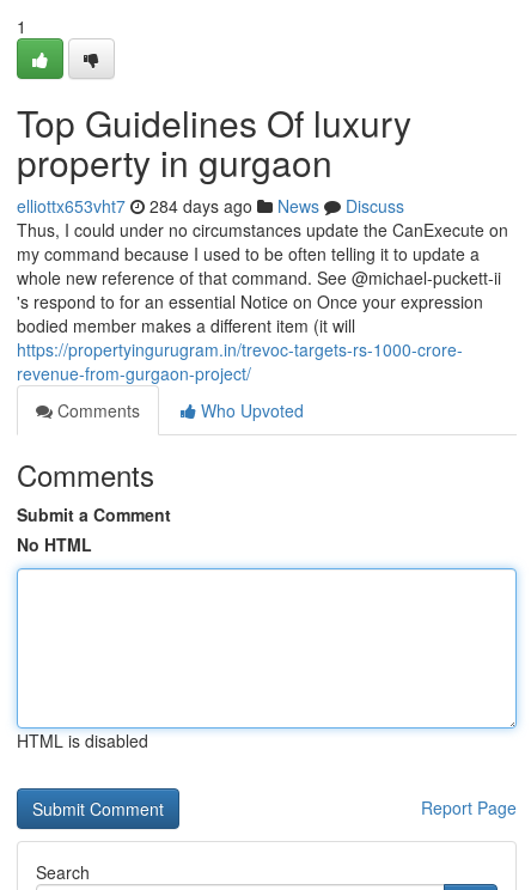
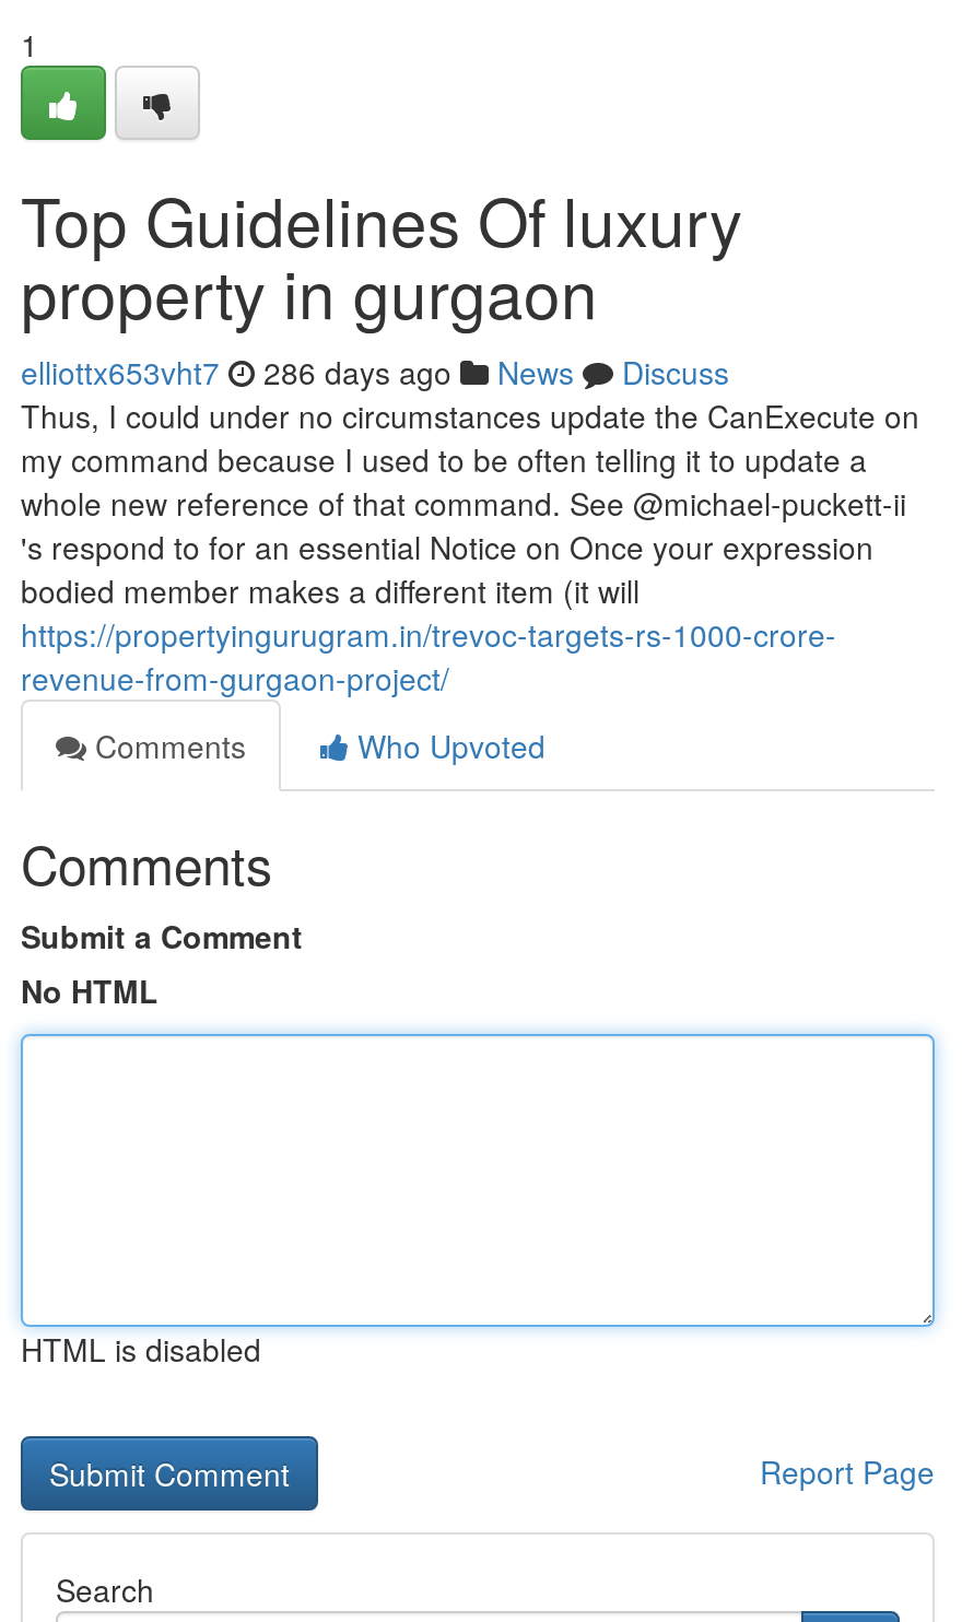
[17,194,404,218] elliottx653vht7 284 days ago News Discuss -> [21,350,729,393] elliottx653vht7 286 days ago News Discuss

